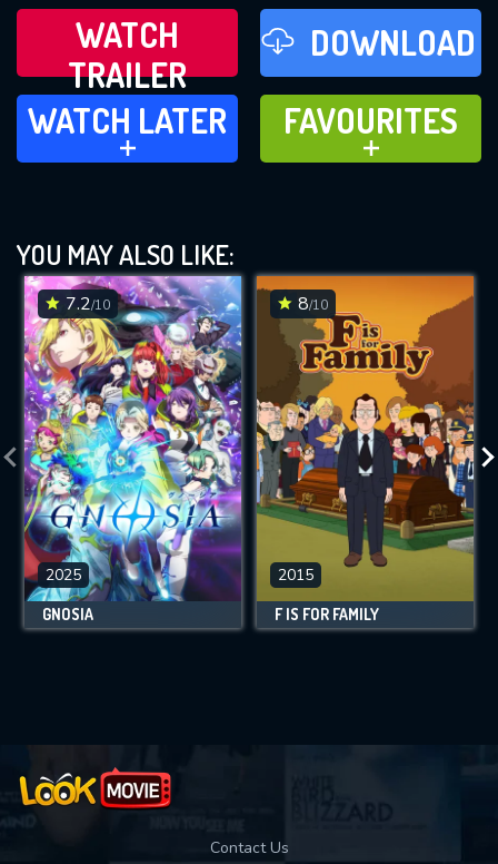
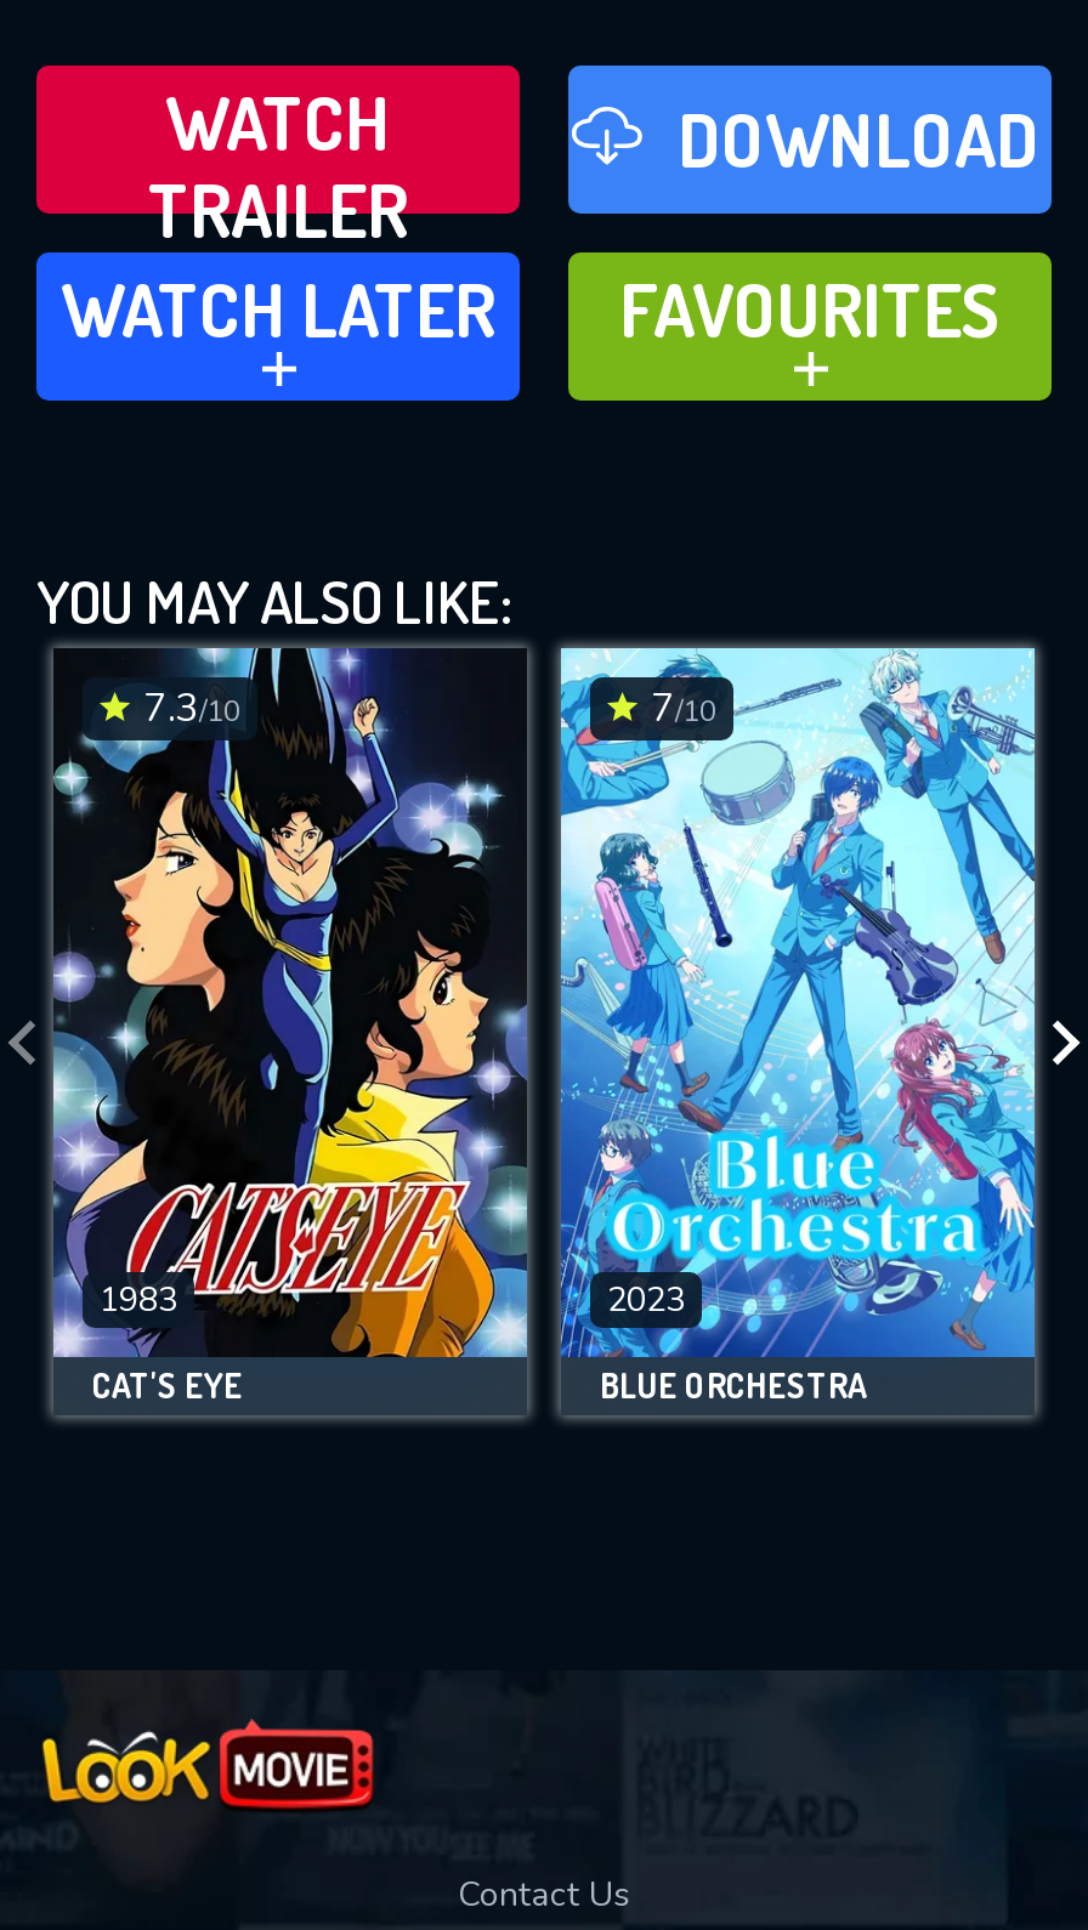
[23,275,242,602] [image] | 7.2/10 -> [51,648,529,1359] [image] | 7.3/10
[256,275,475,601] [image] | 8/10 -> [559,646,1037,1359] [image] | 7/10
[46,565,81,586] 2025 -> [100,1277,177,1323] 1983
[278,565,313,586] 2015 -> [607,1277,685,1323] 2023
[42,605,93,624] GNOSIA -> [92,1365,243,1406] CAT'S EYE
[275,605,379,624] F IS FOR FAMILY -> [600,1365,867,1406] BLUE ORCHESTRA

